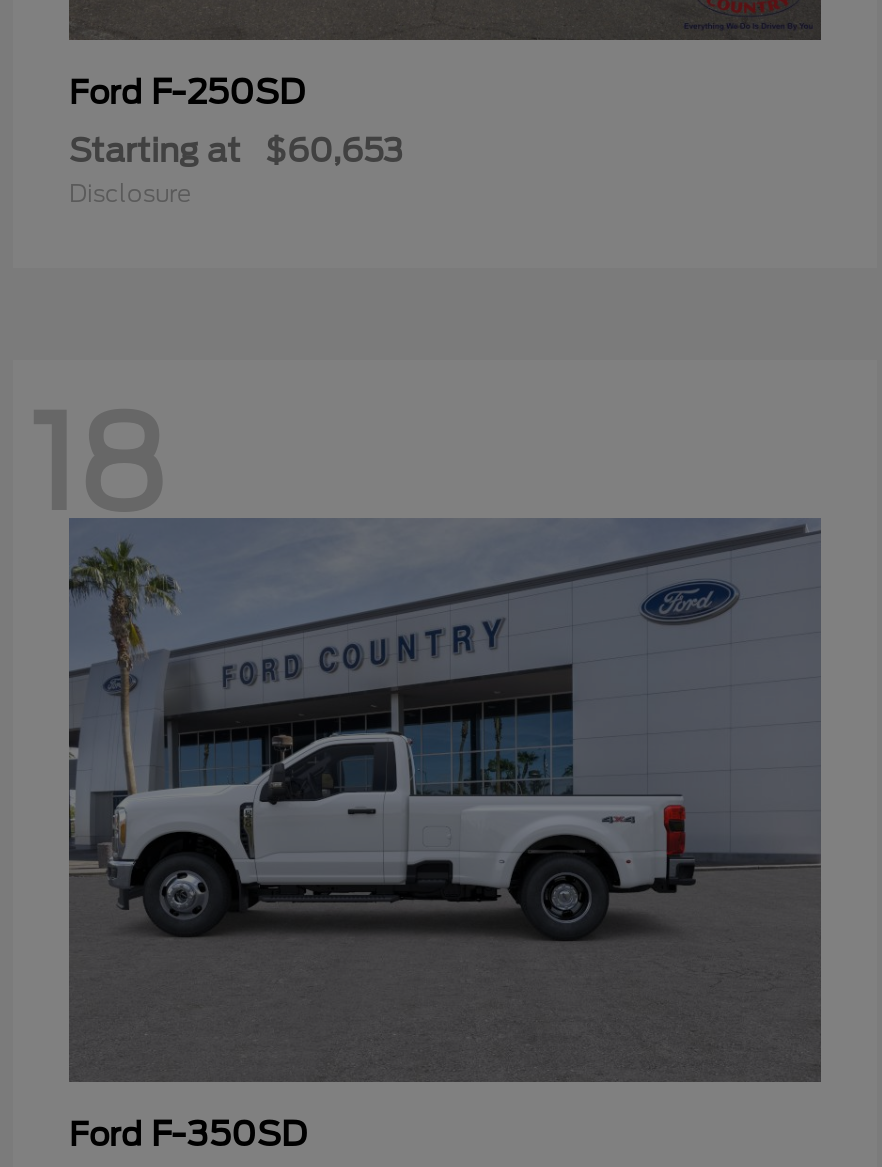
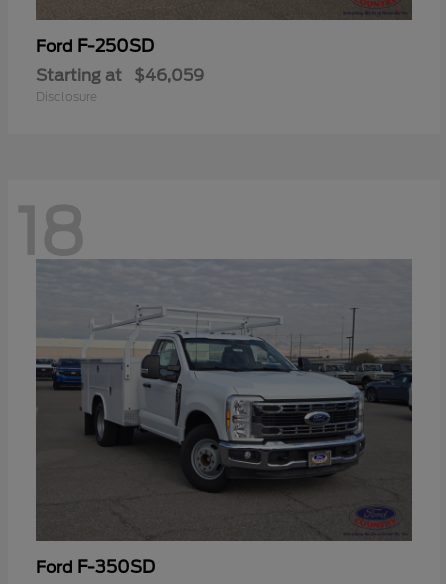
[69,132,403,170] Starting at $60,653 -> [36,66,204,85] Starting at $46,059
[69,520,821,1082] [image] -> [36,261,412,540] [image]

